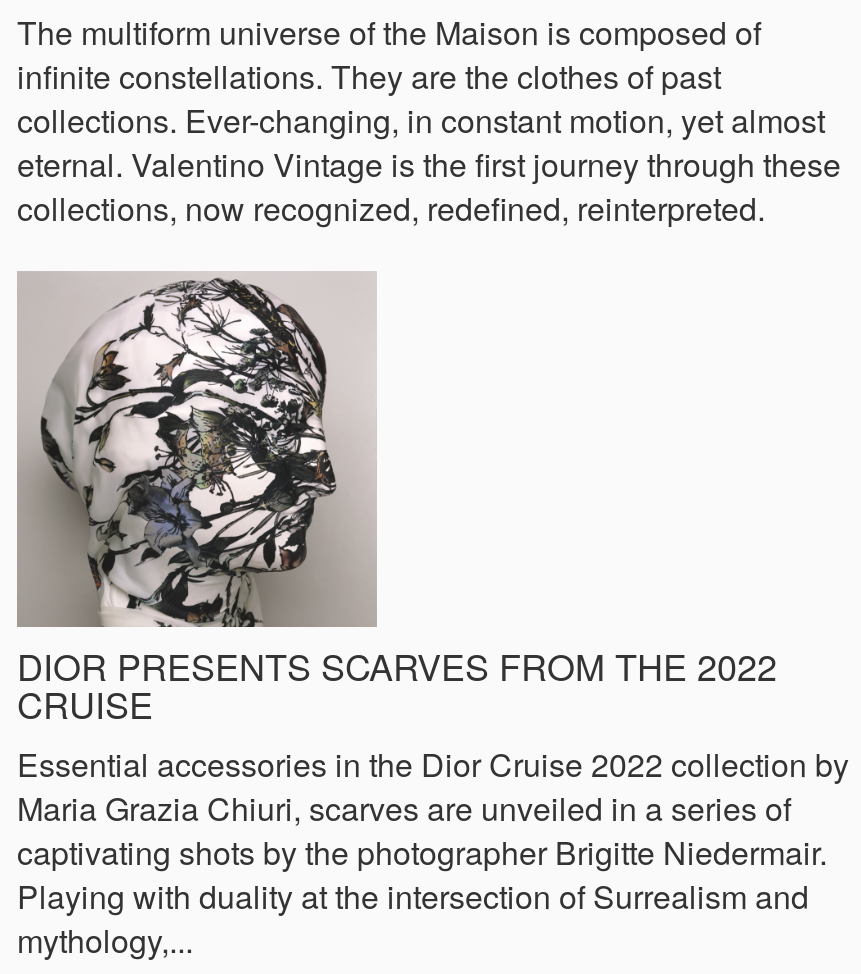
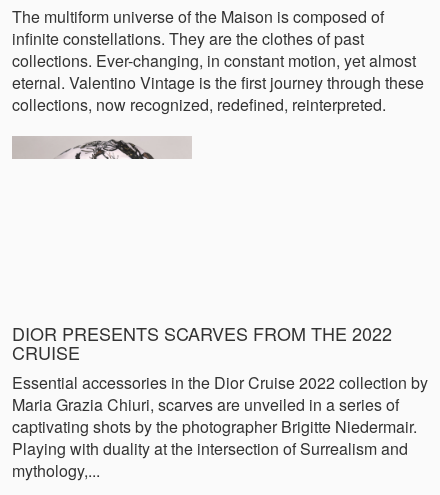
[15,317,379,629] [image] -> none

